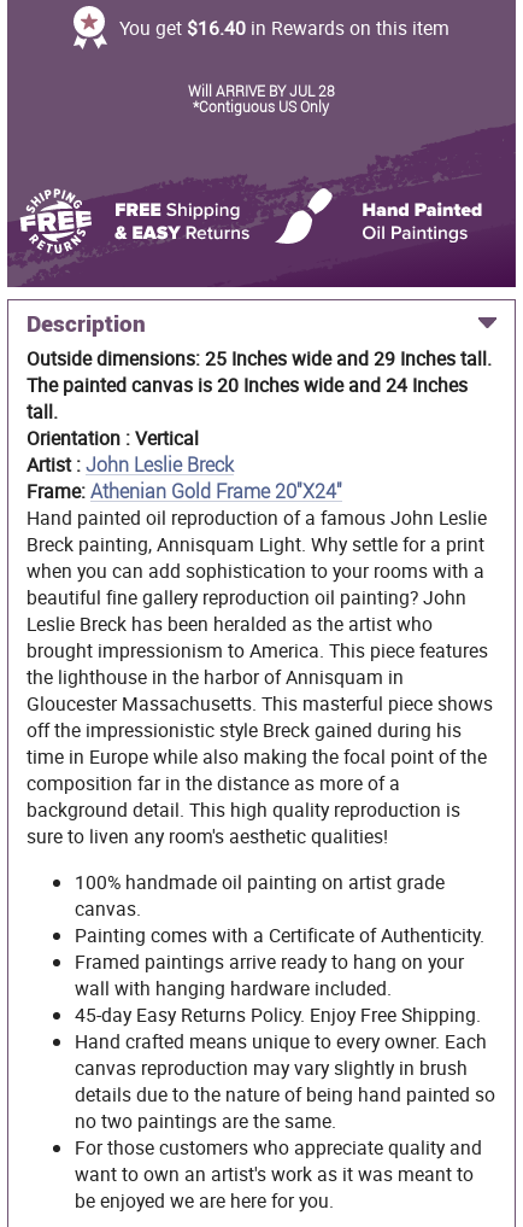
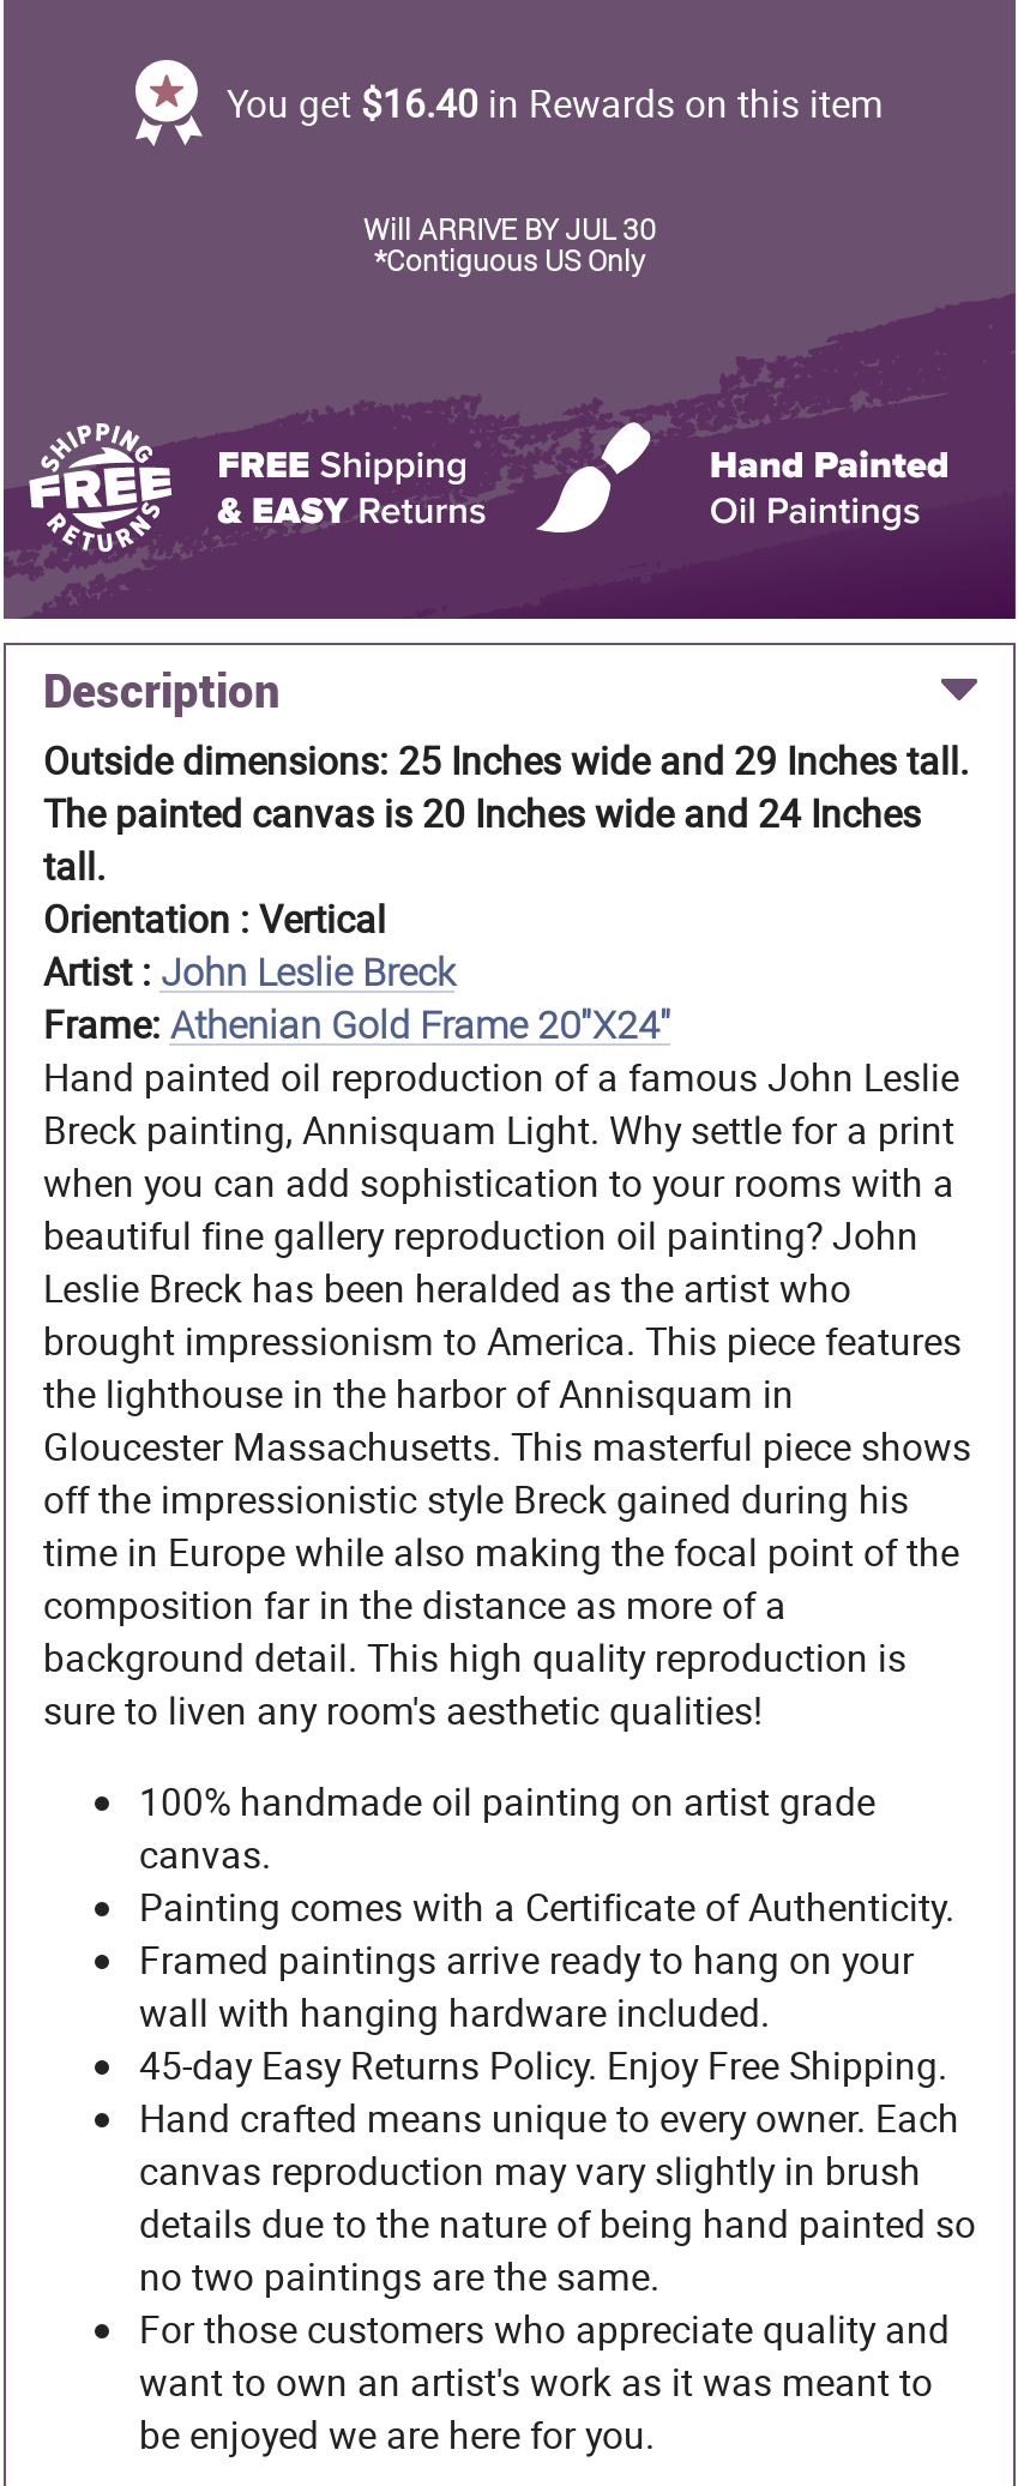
[188,81,335,100] Will ARRIVE BY JUL 28 -> [363,209,656,247] Will ARRIVE BY JUL 30

